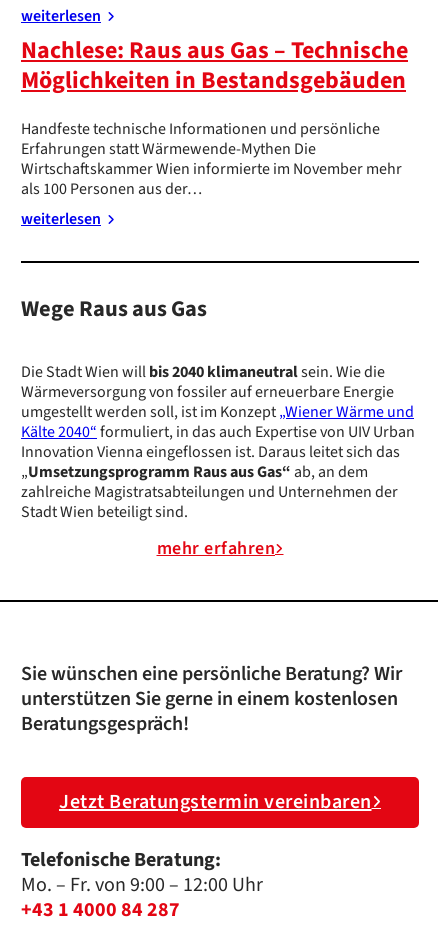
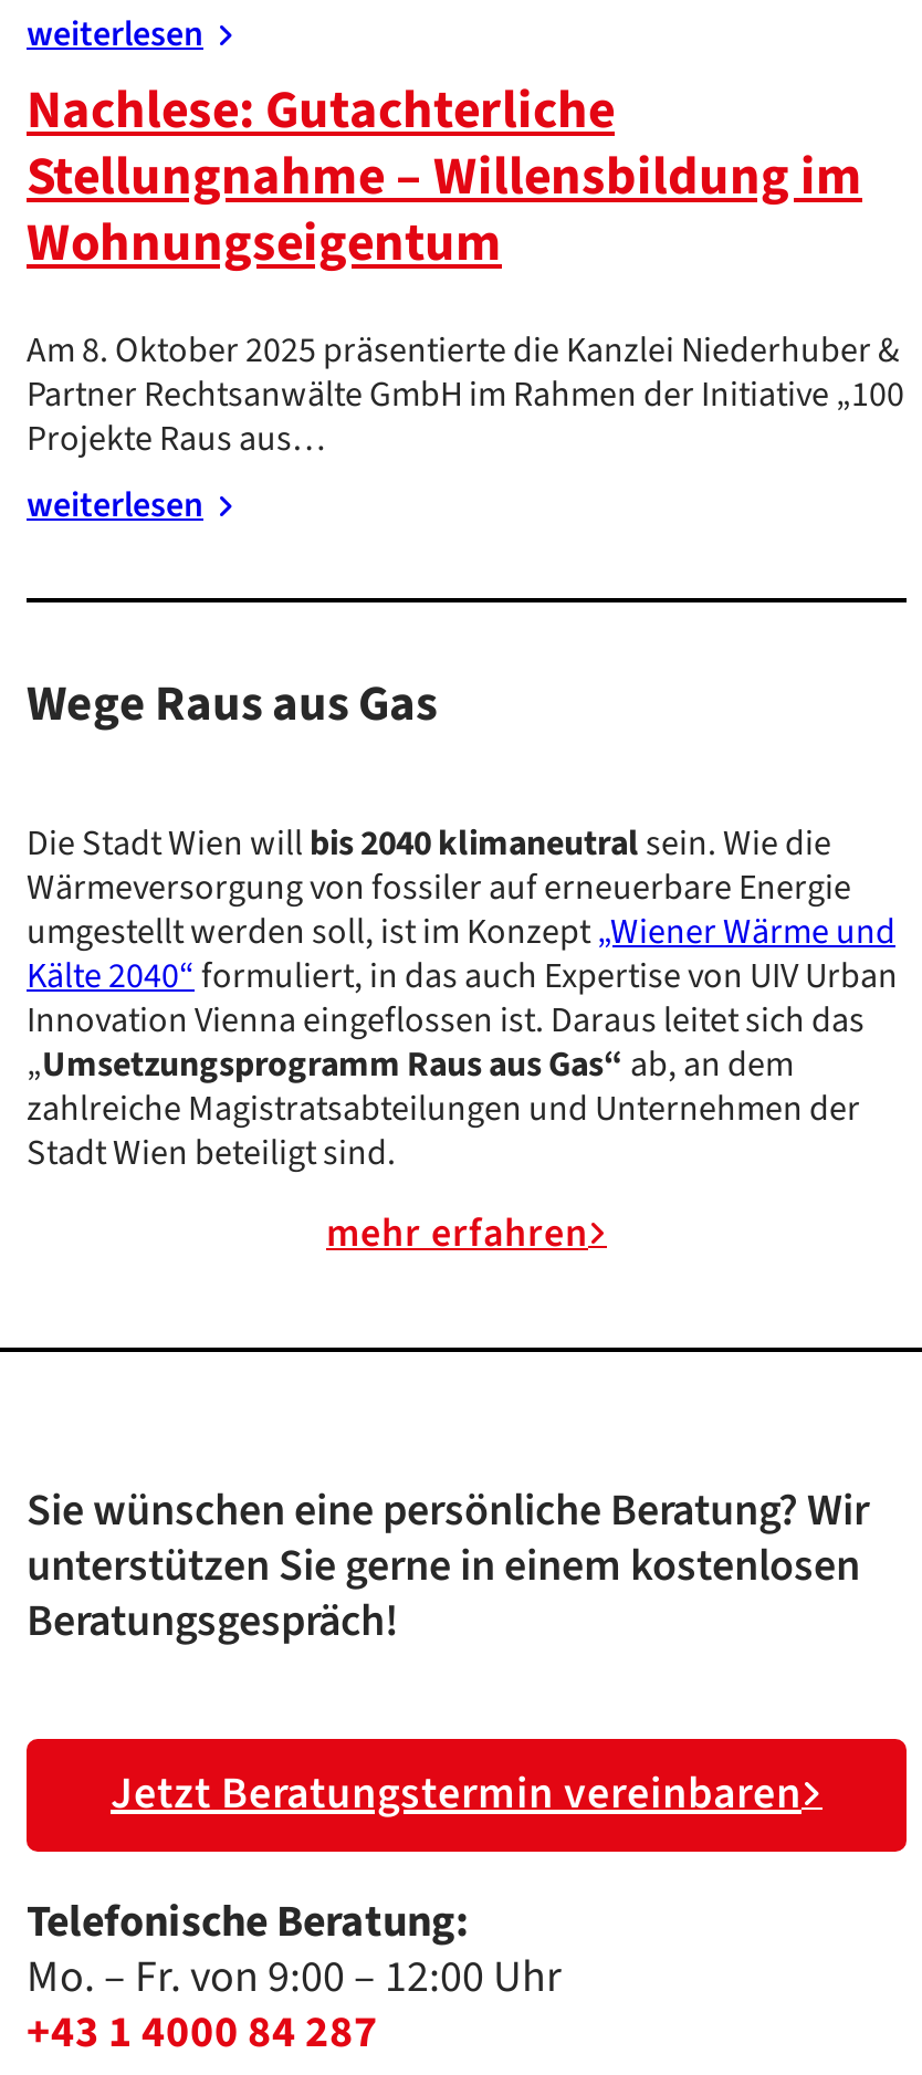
[21,33,408,98] Nachlese: Raus aus Gas – Technische | Möglichkeiten in Bestandsgebäuden -> [27,73,862,283] Nachlese: Gutachterliche | Stellungnahme – Willensbildung im | Wohnungseigentum
[21,118,402,200] Handfeste technische Informationen und persönliche | Erfahrungen statt Wärmewende-Mythen Die | Wirtschaftskammer Wien informierte im November mehr | als 100 Personen aus der… -> [27,327,904,464] Am 8. Oktober 2025 präsentierte die Kanzlei Niederhuber & | Partner Rechtsanwälte GmbH im Rahmen der Initiative „100 | Projekte Raus aus…

